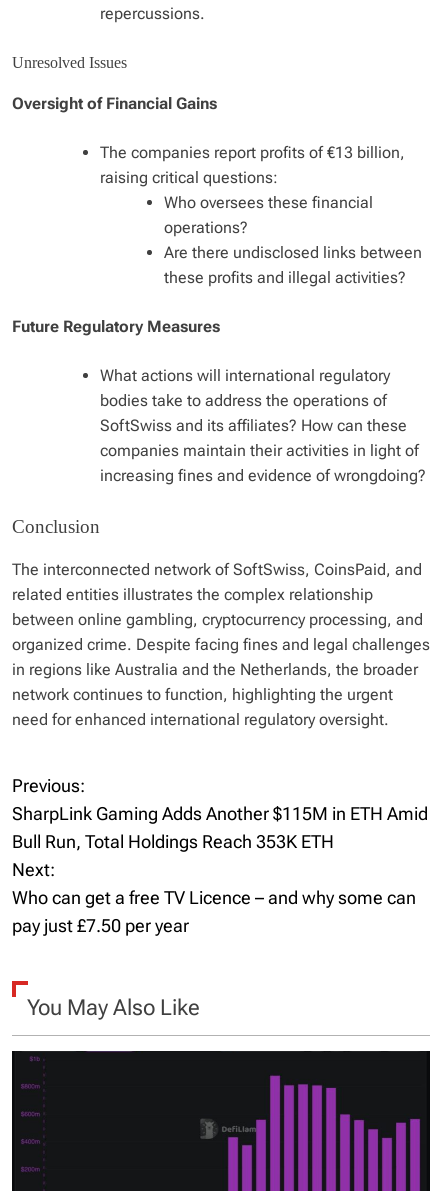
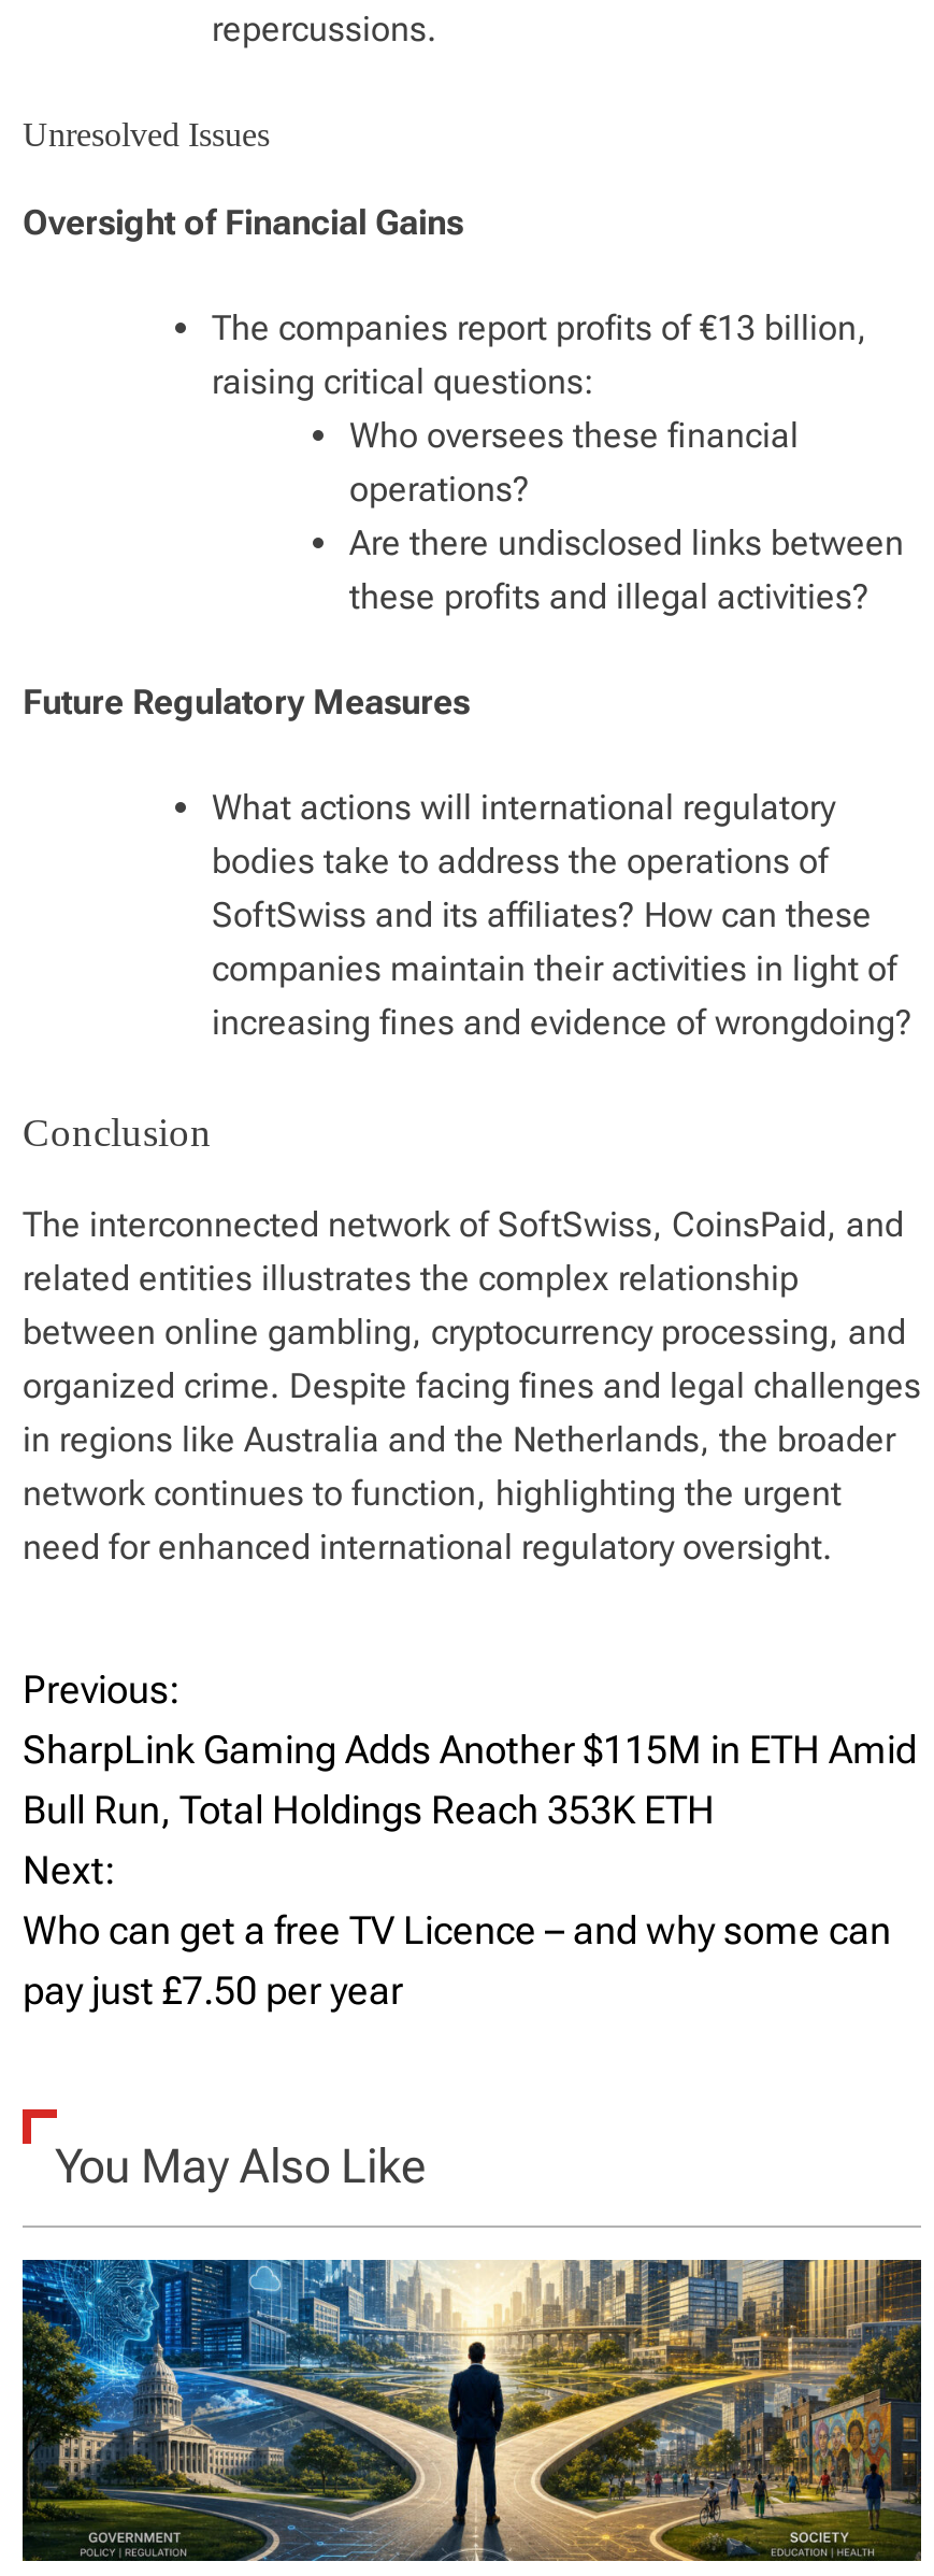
[12,1050,430,1192] [image] -> [20,2258,921,2563] [image]

